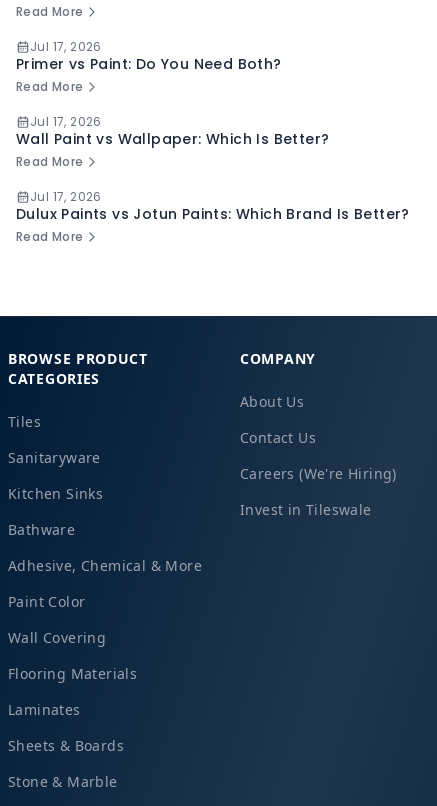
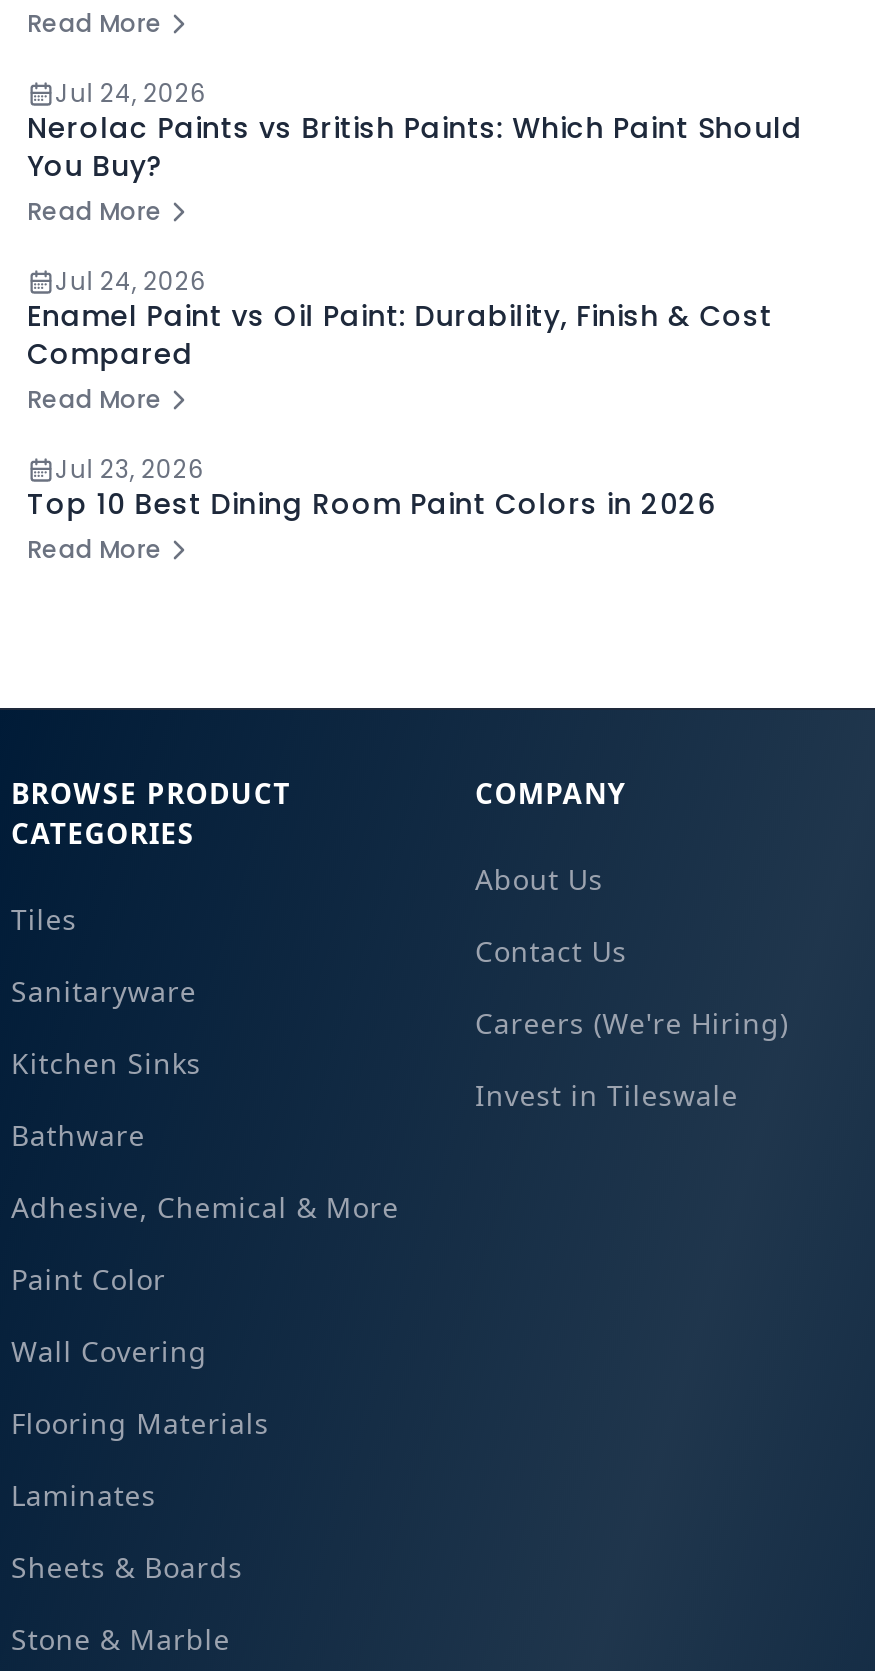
[16,38,282,74] Jul 17, 2026 | Primer vs Paint: Do You Need Both? -> [27,76,803,186] Jul 24, 2026 | Nerolac Paints vs British Paints: Which Paint Should | You Buy?
[16,113,329,149] Jul 17, 2026 | Wall Paint vs Wallpaper: Which Is Better? -> [27,264,773,374] Jul 24, 2026 | Enamel Paint vs Oil Paint: Durability, Finish & Cost | Compared
[16,188,410,224] Jul 17, 2026 | Dulux Paints vs Jotun Paints: Which Brand Is Better? -> [27,452,716,524] Jul 23, 2026 | Top 10 Best Dining Room Paint Colors in 2026

